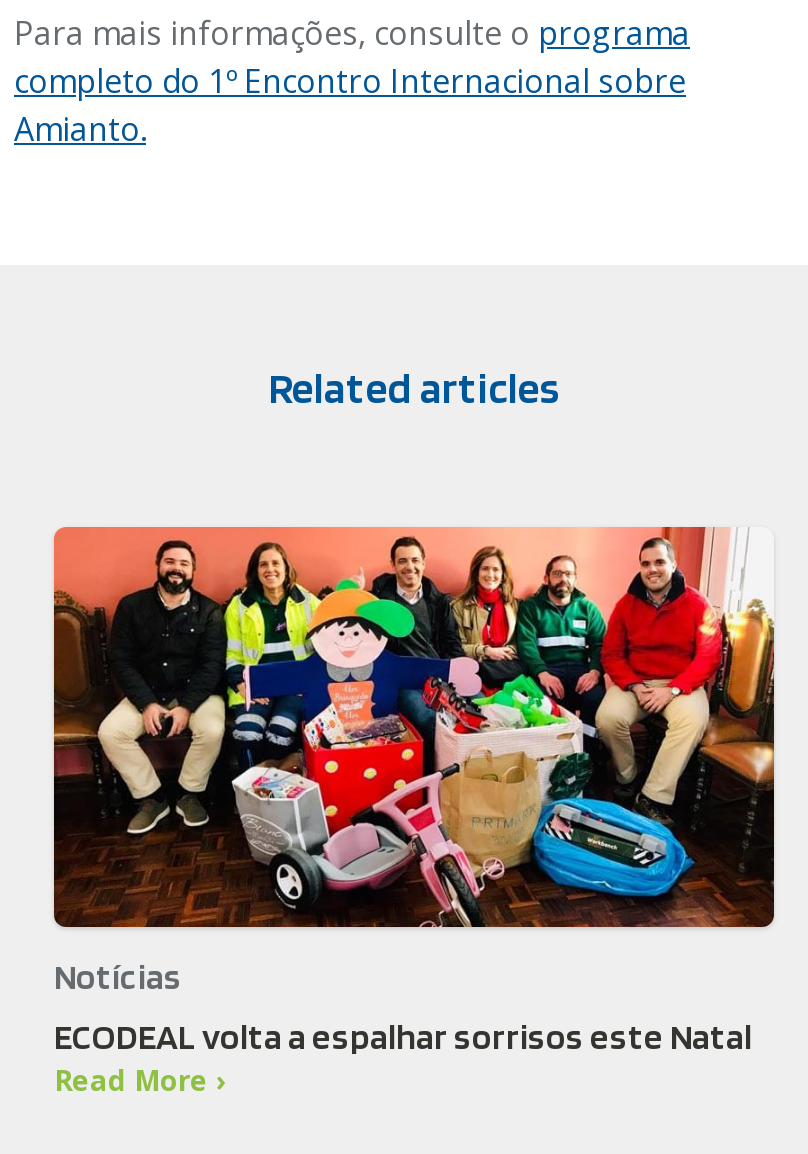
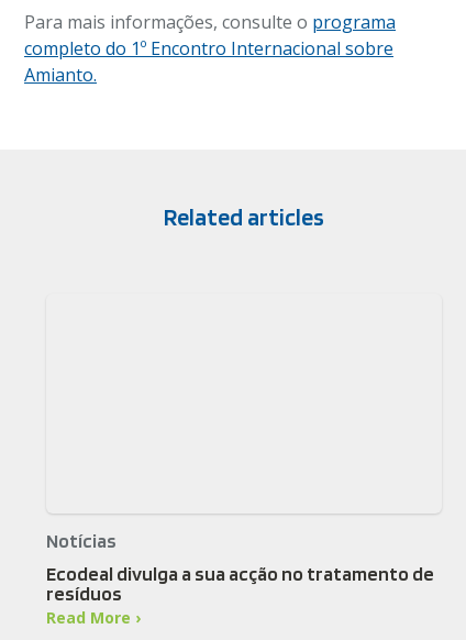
[52,525,776,929] [image] -> none
[54,1016,752,1058] ECODEAL volta a espalhar sorrisos este Natal -> [46,561,434,604] Ecodeal divulga a sua acção no tratamento de | resíduos

